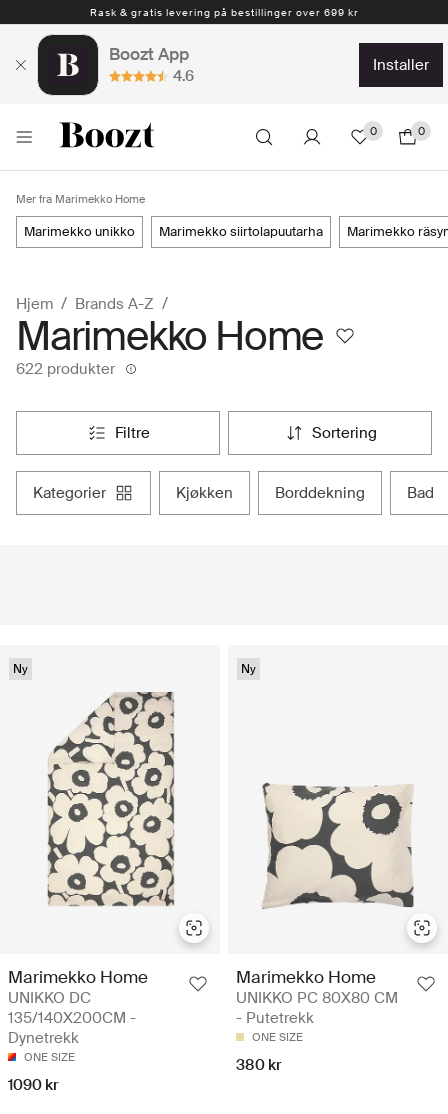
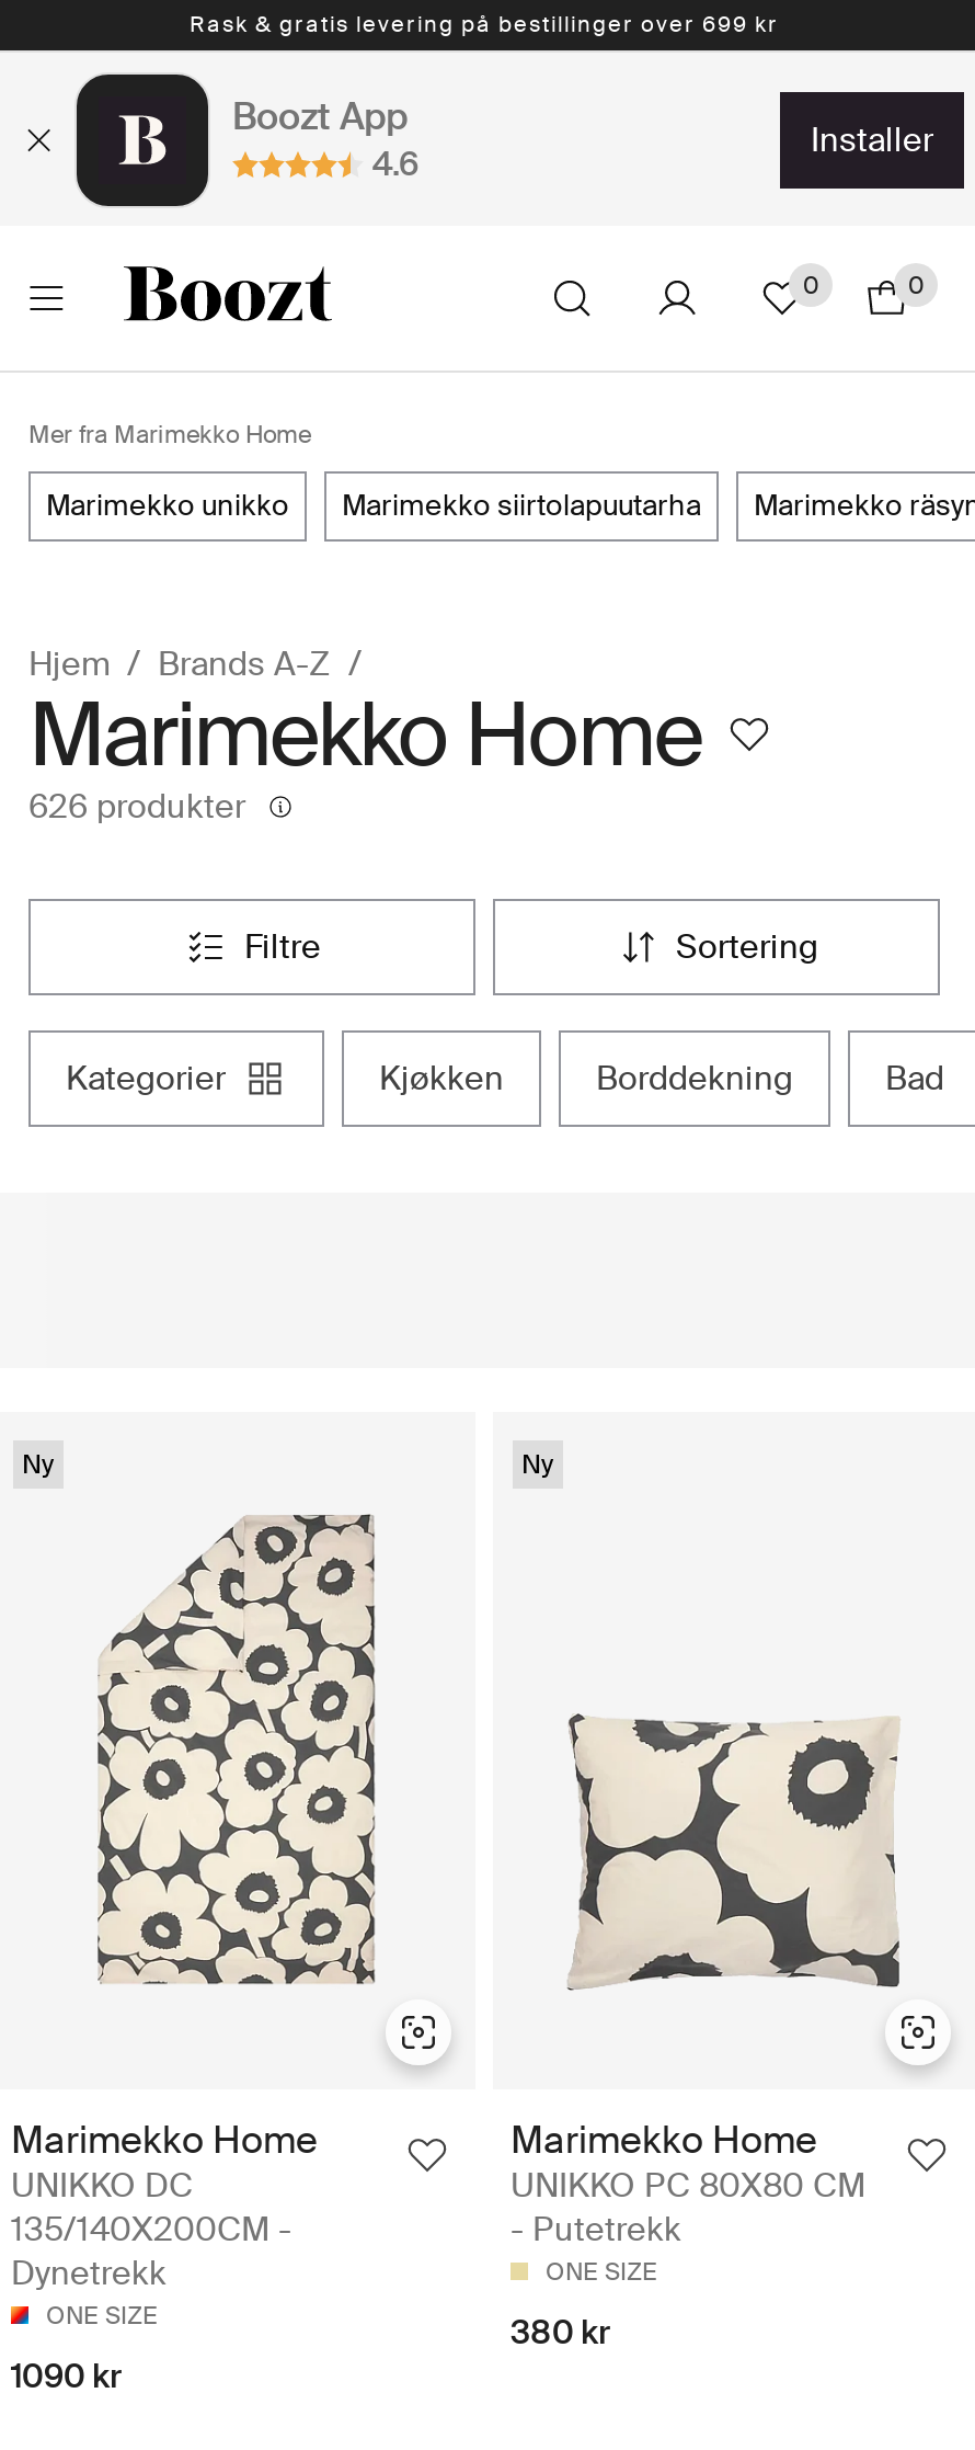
[16,359,115,379] 622 produkter -> [28,785,245,829] 626 produkter

